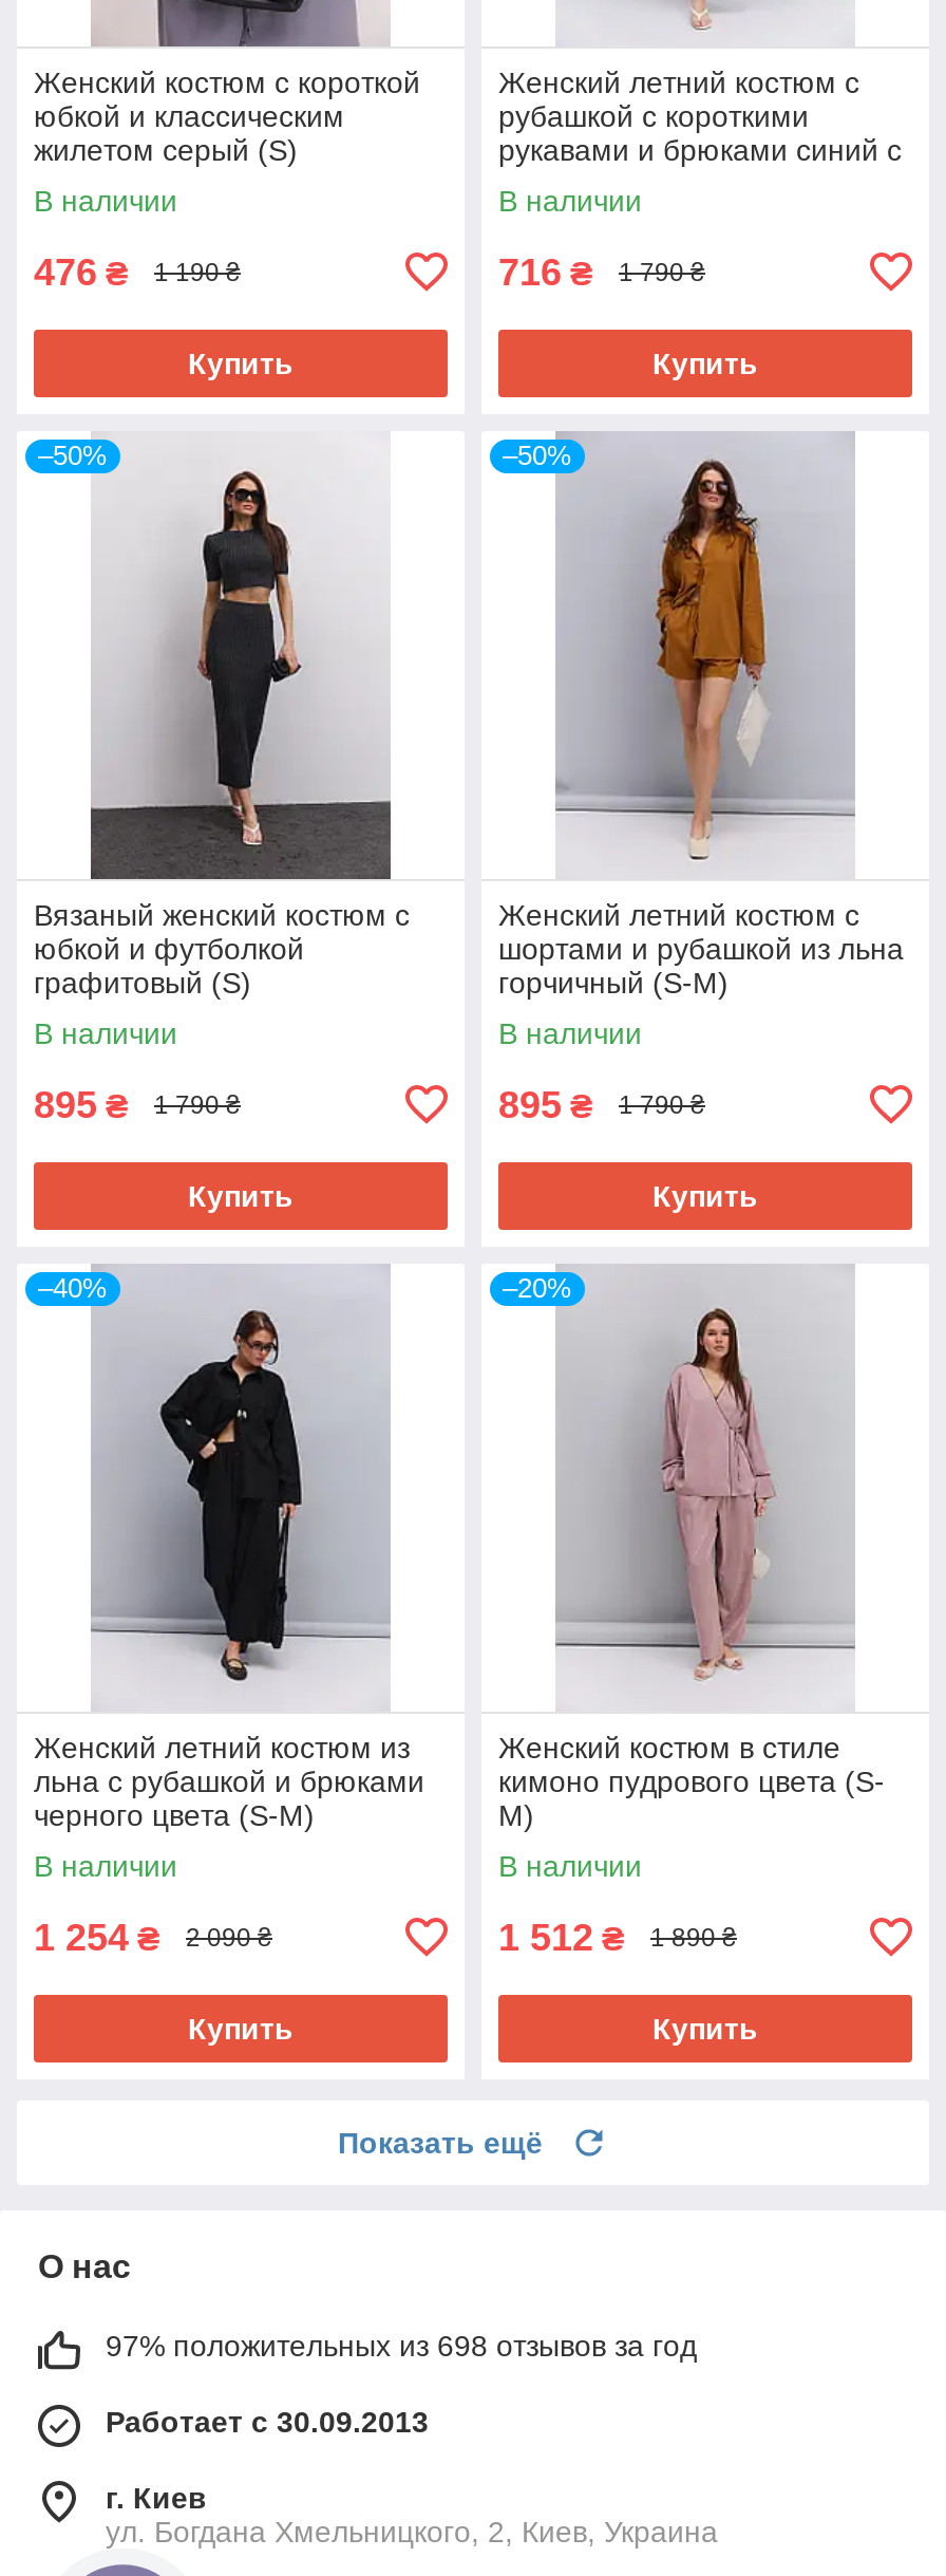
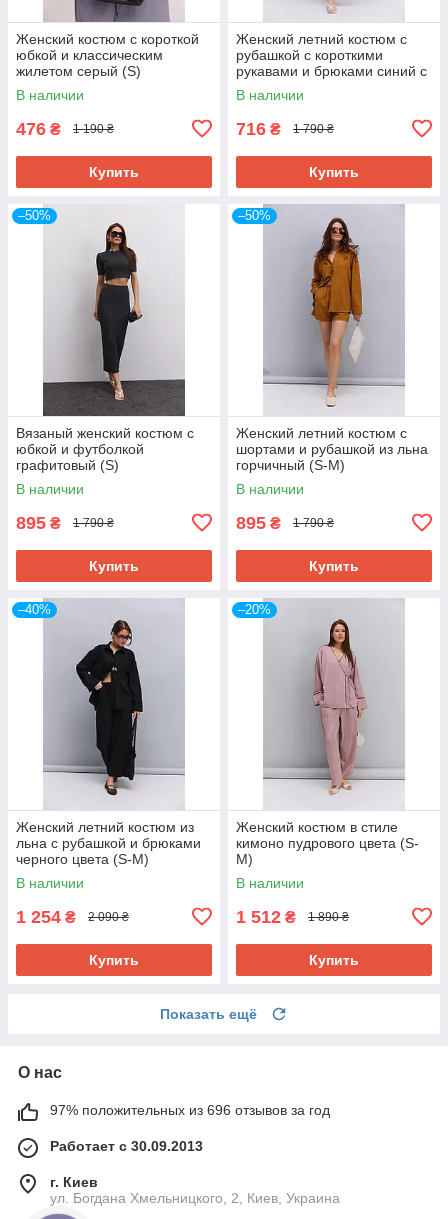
[106,2328,697,2362] 97% положительных из 698 отзывов за год -> [50,1102,330,1118] 97% положительных из 696 отзывов за год

